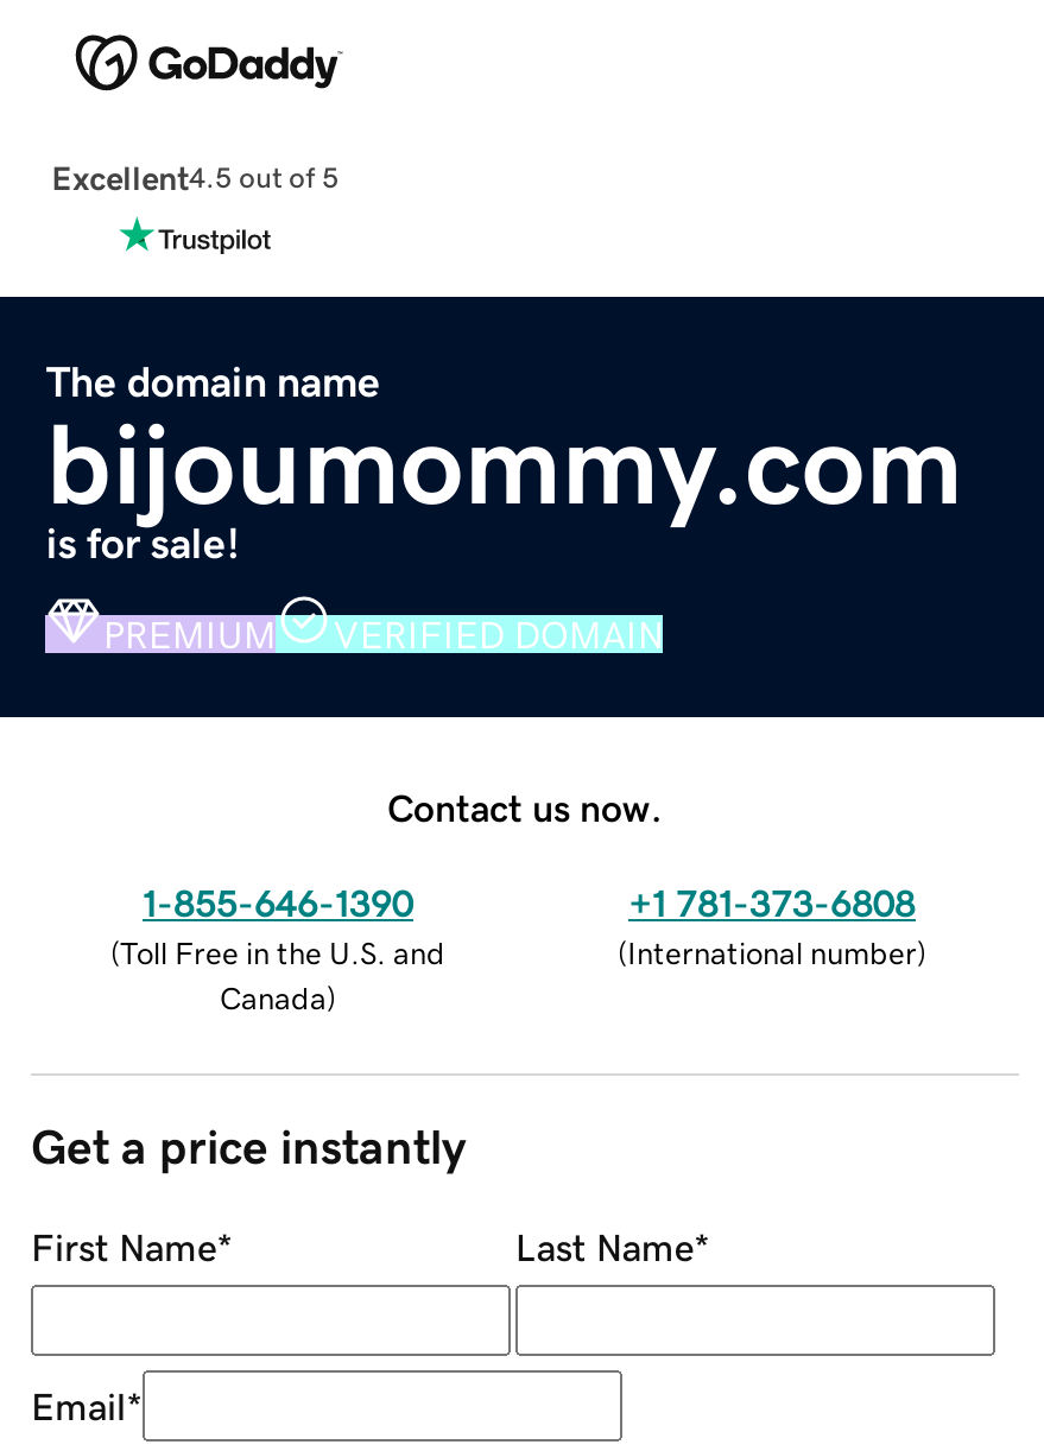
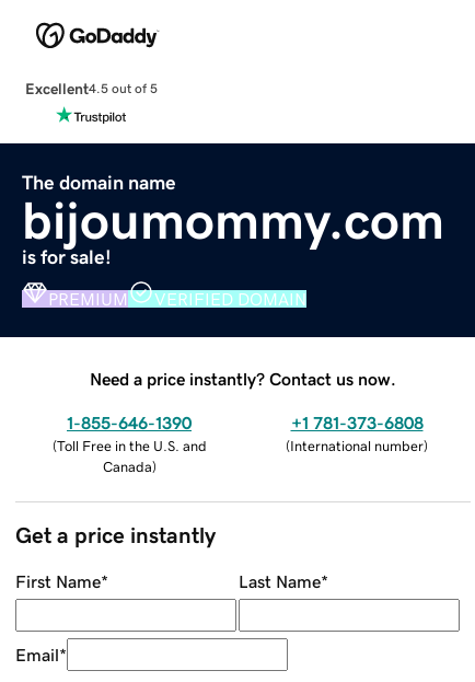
[387,787,663,825] Contact us now. -> [90,370,396,387] Need a price instantly? Contact us now.

